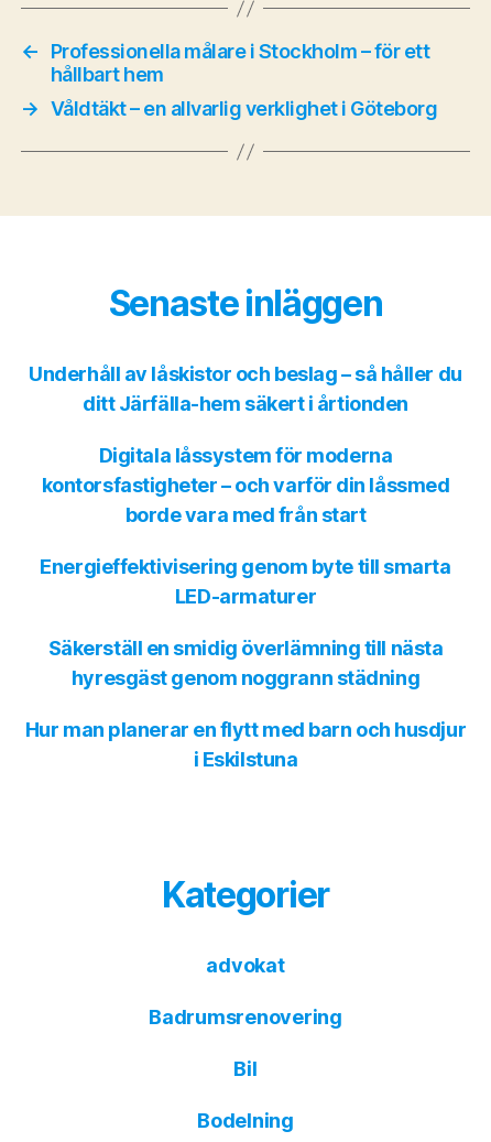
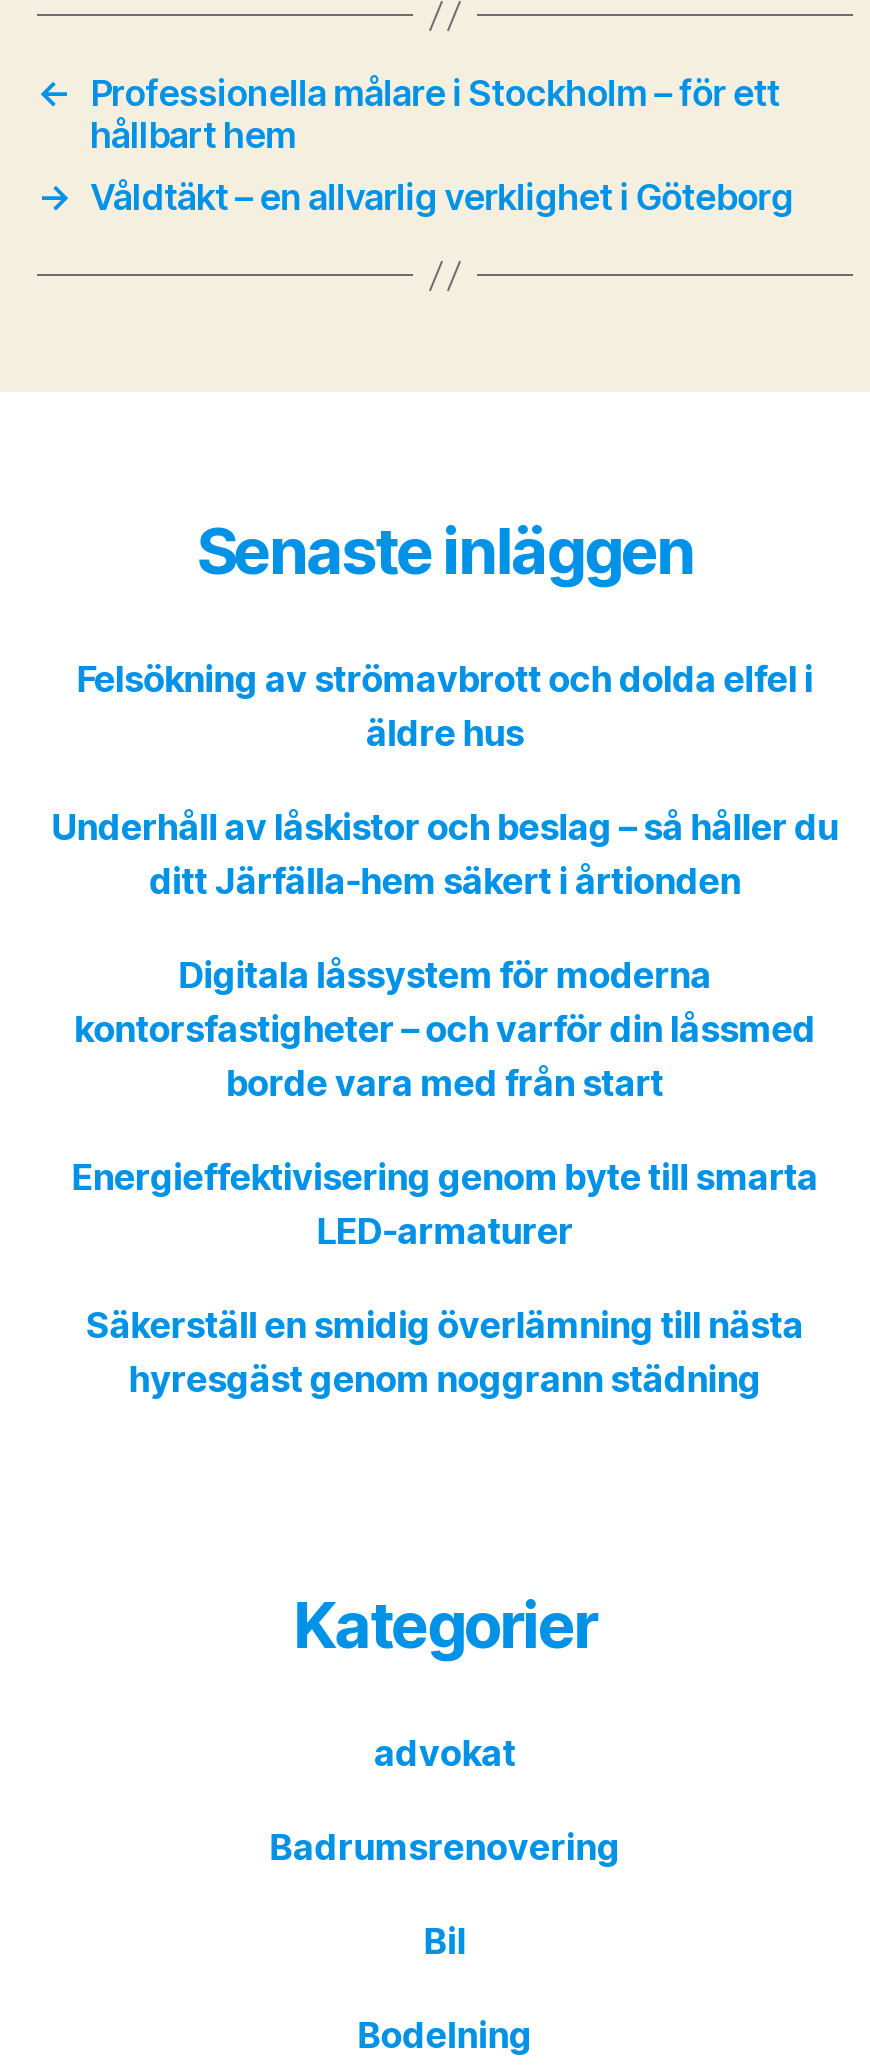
none -> [77,658,813,754] Felsökning av strömavbrott och dolda elfel i | äldre hus
moved [29,362,462,689] -> [52,806,838,1400]: Underhåll av låskistor och beslag – så håller du | ditt Järfälla-hem säkert i årtionden | Digitala låssystem för moderna | ... | Säkerställ en smidig överlämning till nästa | hyresgäst genom noggrann städning
[25,718,466,771] Hur man planerar en flytt med barn och husdjur | i Eskilstuna -> none

